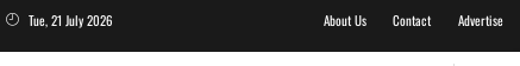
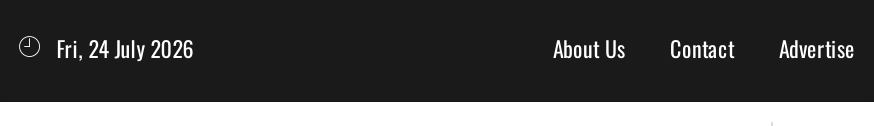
[28,11,113,29] Tue, 21 July 2026 -> [57,32,195,64] Fri, 24 July 2026

